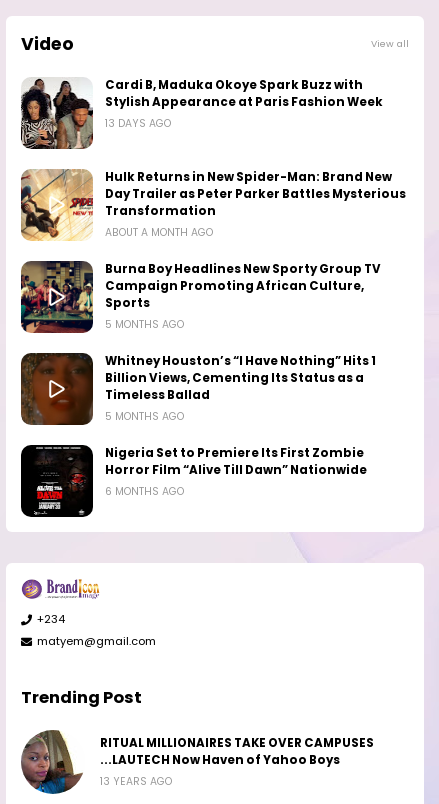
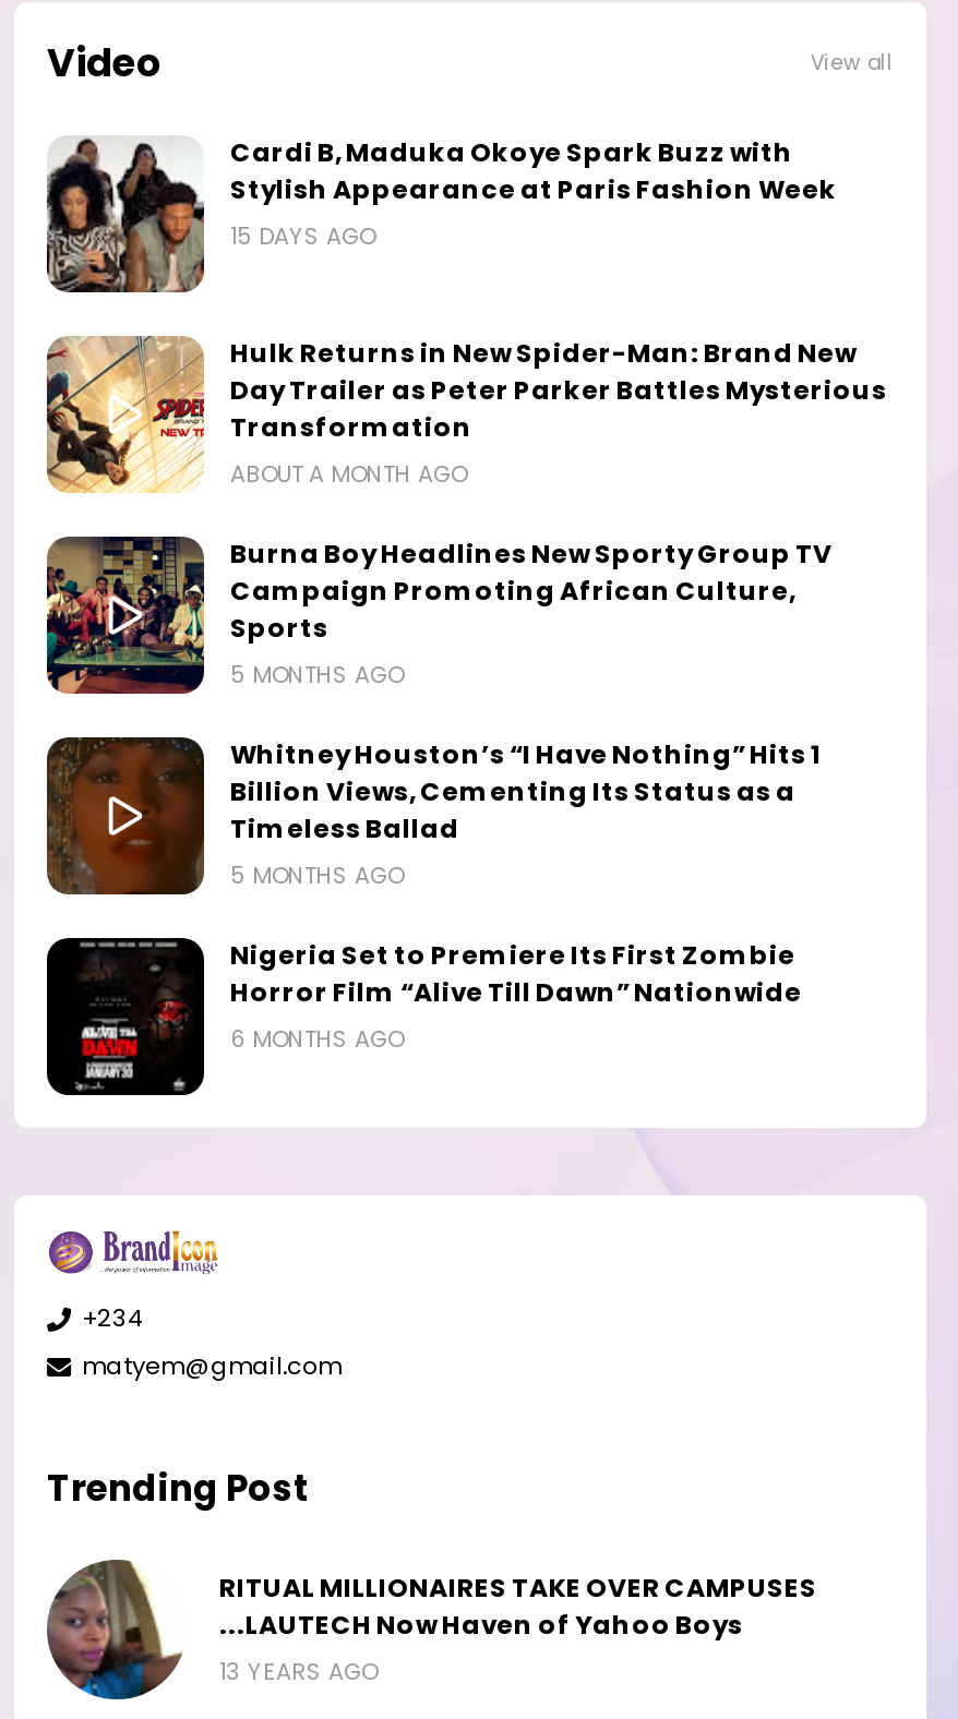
[105,116,171,131] 13 DAYS AGO -> [230,220,374,252] 15 DAYS AGO

